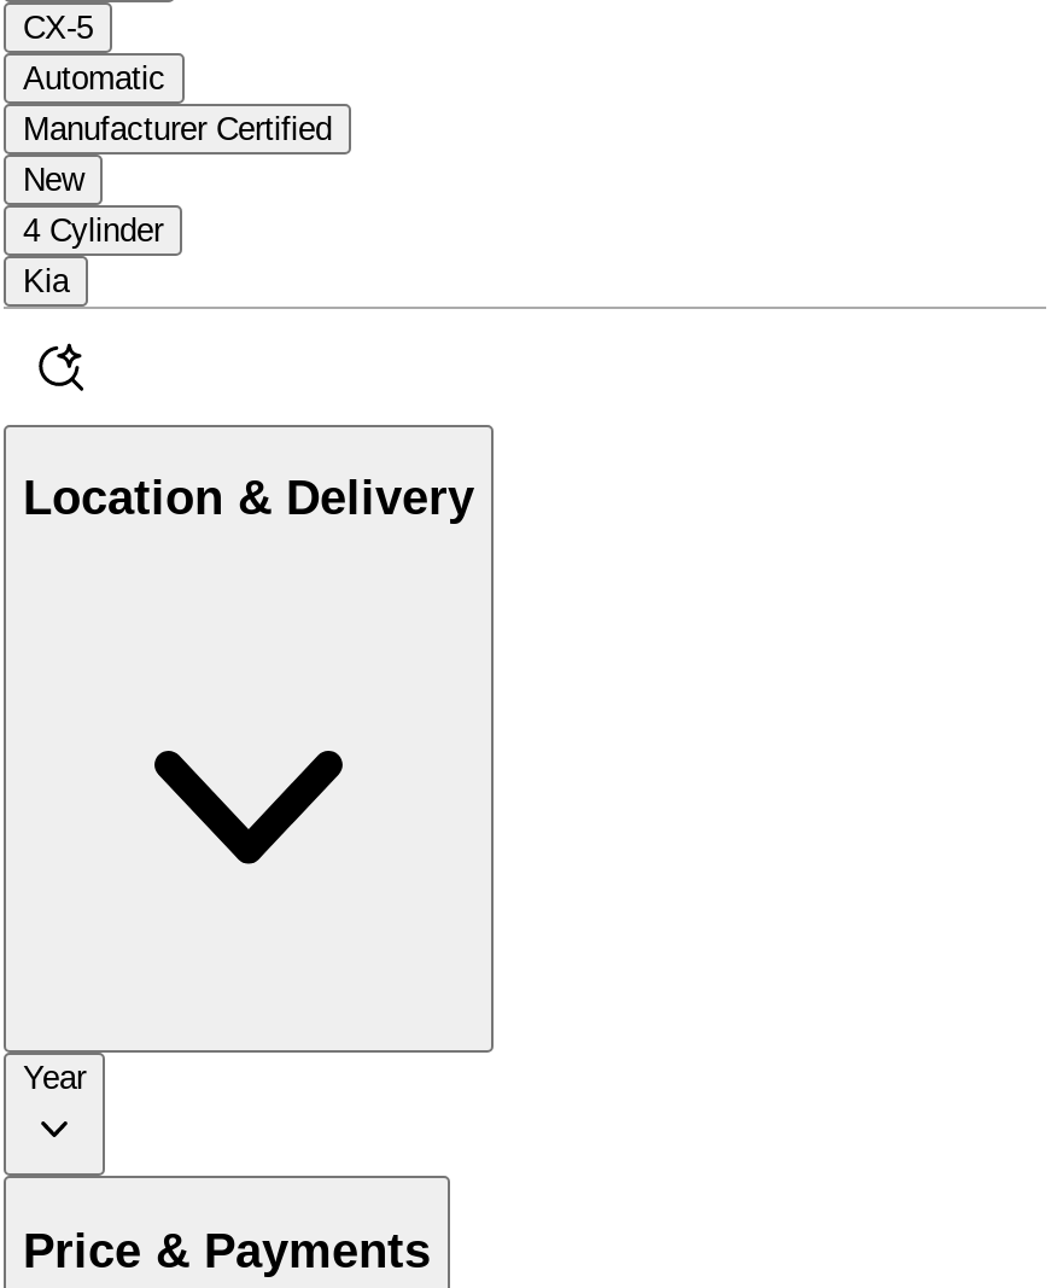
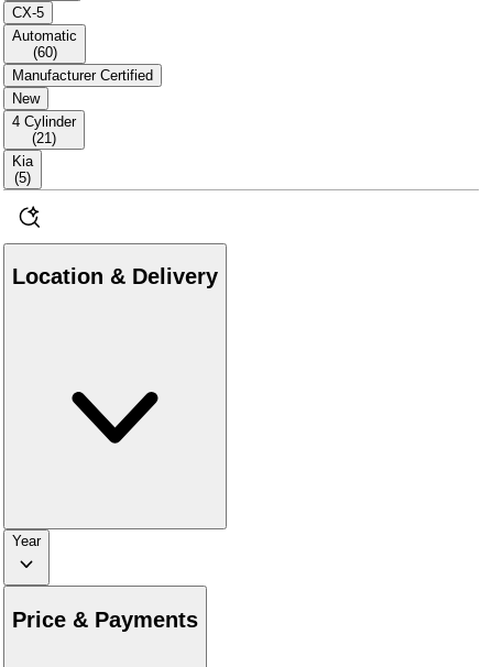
none -> [32,44,57,60] (60)
none -> [32,130,56,146] (21)
none -> [14,169,31,186] (5)

